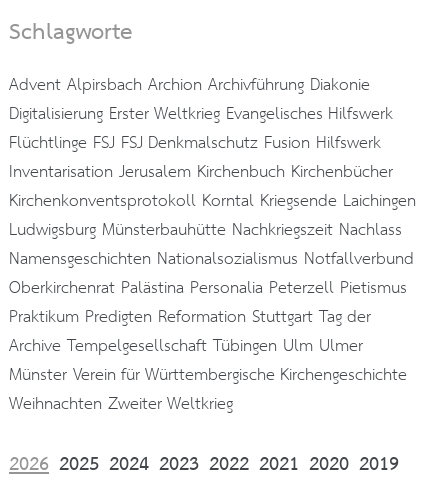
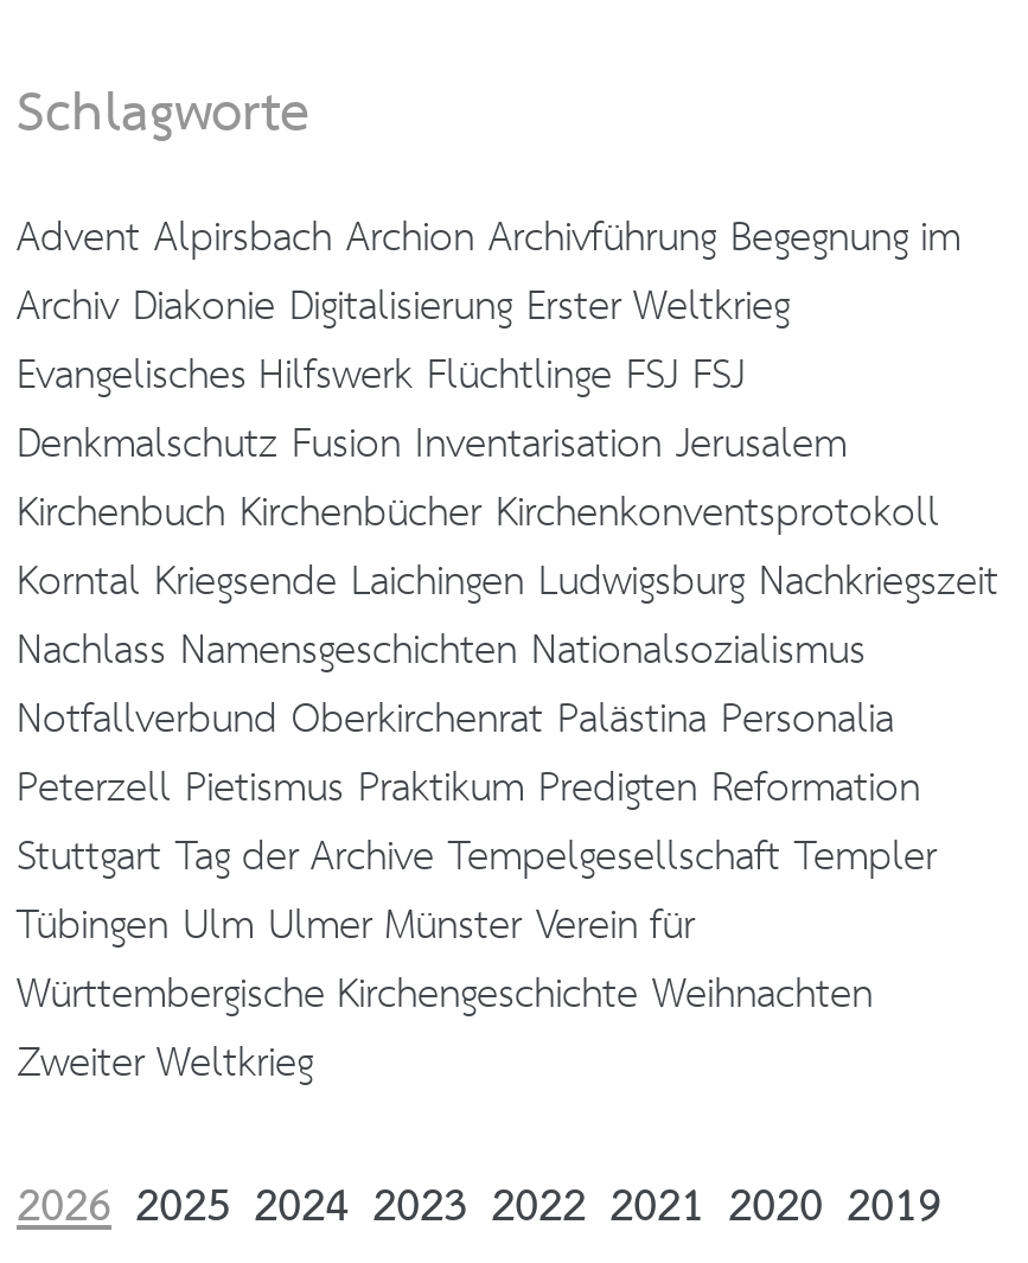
[9,69,416,420] Advent Alpirsbach Archion Archivführung Diakonie | Digitalisierung Erster Weltkrieg Evangelisches Hilfswerk | Flüchtlinge FSJ FSJ Denkmalschutz Fusion Hilfswerk | Inventarisation Jerusalem Kirchenbuch Kirchenbücher | Kirchenkonventsprotokoll Korntal Kriegsende Laichingen | Ludwigsburg Münsterbauhütte Nachkriegszeit Nachlass | Namensgeschichten Nationalsozialismus Notfallverbund | Oberkirchenrat Palästina Personalia Peterzell Pietismus | Praktikum Predigten Reformation Stuttgart Tag der | Archive Tempelgesellschaft Tübingen Ulm Ulmer | Münster Verein für Württembergische Kirchengeschichte | Weihnachten Zweiter Weltkrieg -> [17,200,998,1101] Advent Alpirsbach Archion Archivführung Begegnung im | Archiv Diakonie Digitalisierung Erster Weltkrieg | Evangelisches Hilfswerk Flüchtlinge FSJ FSJ | Denkmalschutz Fusion Inventarisation Jerusalem | Kirchenbuch Kirchenbücher Kirchenkonventsprotokoll | Korntal Kriegsende Laichingen Ludwigsburg Nachkriegszeit | Nachlass Namensgeschichten Nationalsozialismus | Notfallverbund Oberkirchenrat Palästina Personalia | Peterzell Pietismus Praktikum Predigten Reformation | Stuttgart Tag der Archive Tempelgesellschaft Templer | Tübingen Ulm Ulmer Münster Verein für | Württembergische Kirchengeschichte Weihnachten | Zweiter Weltkrieg

